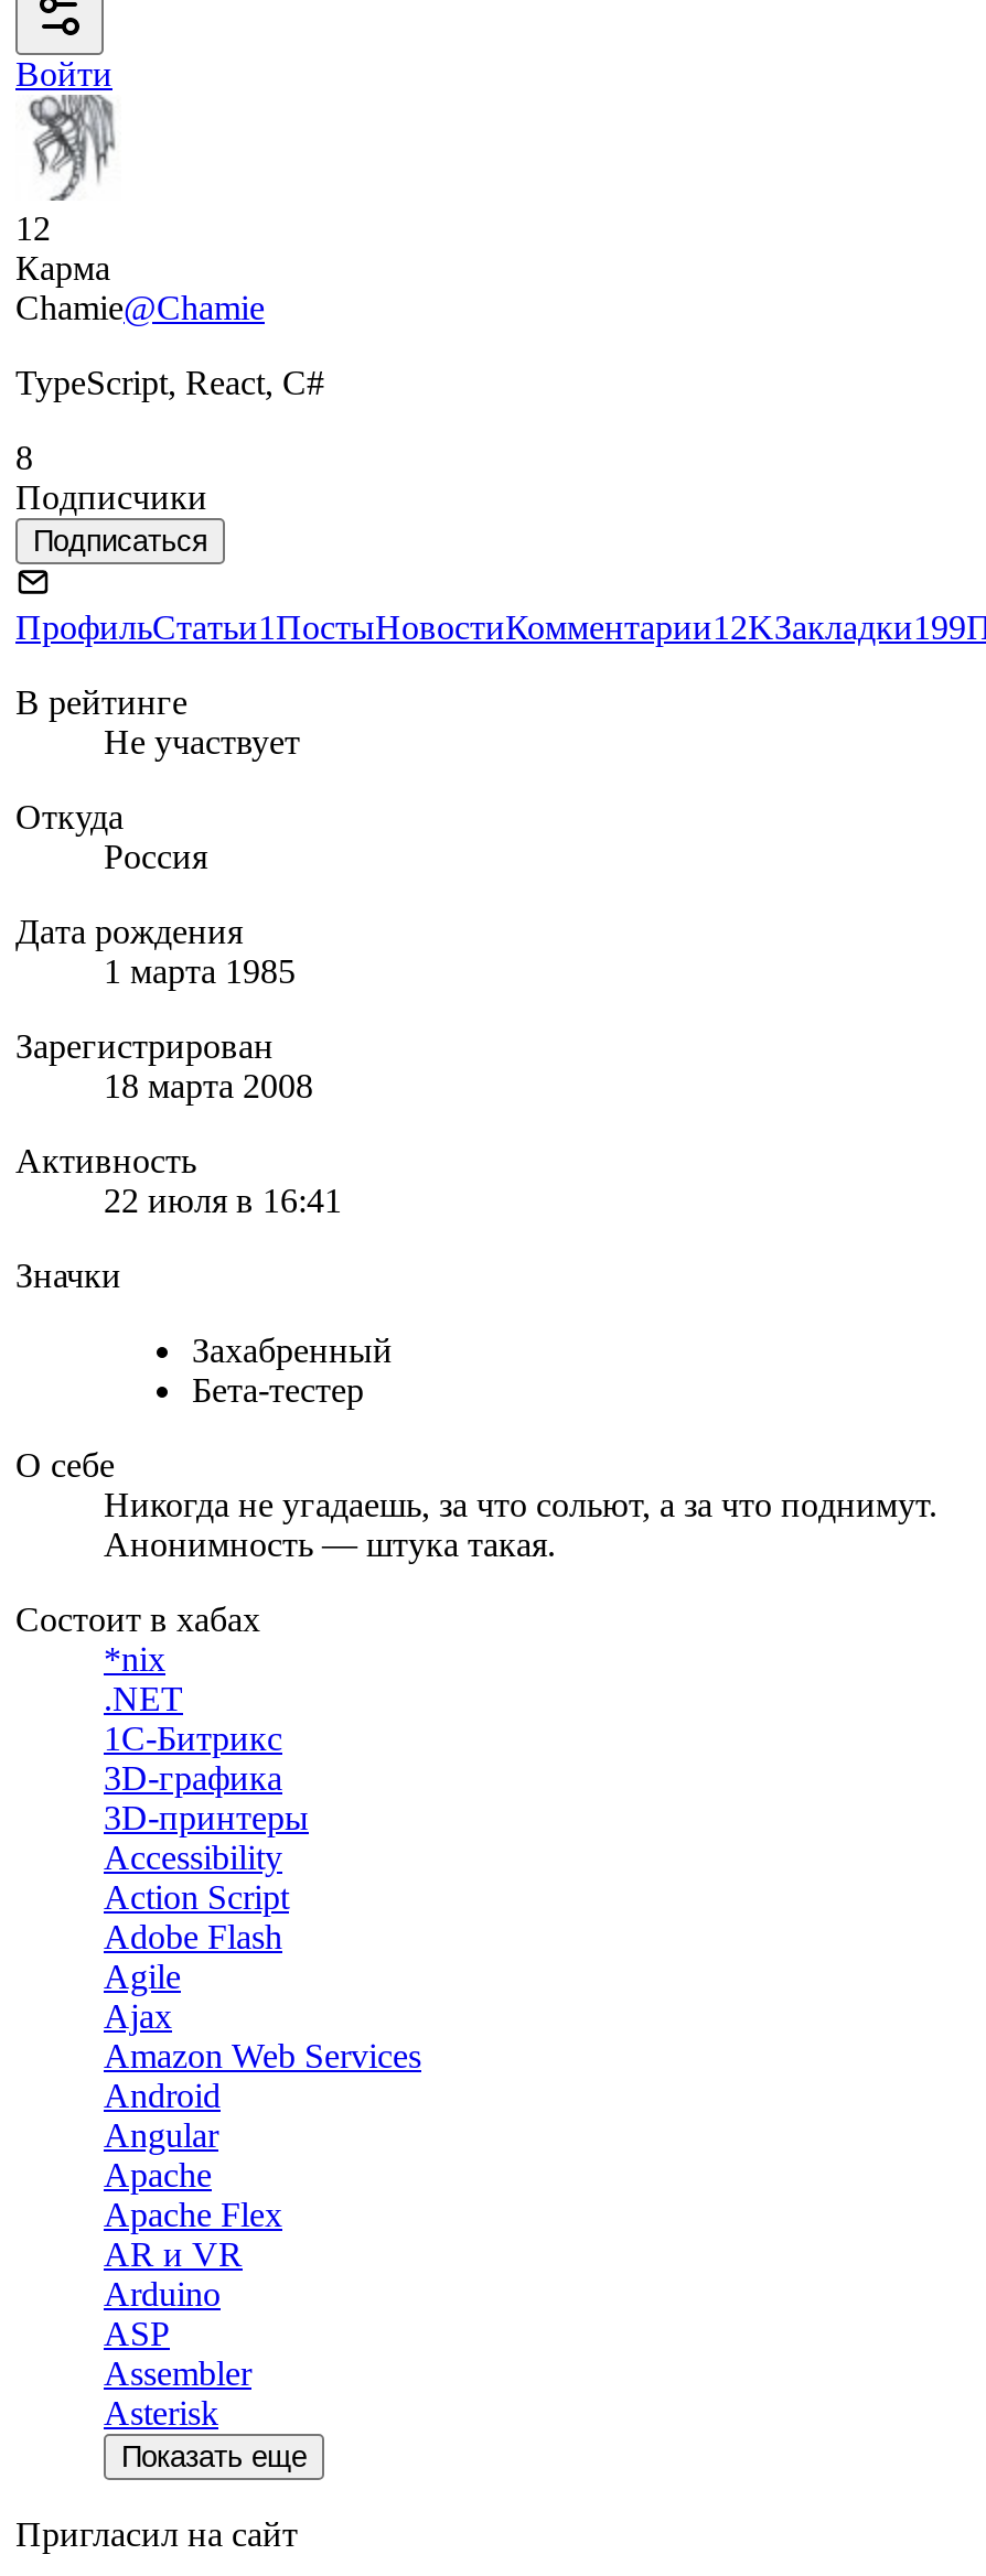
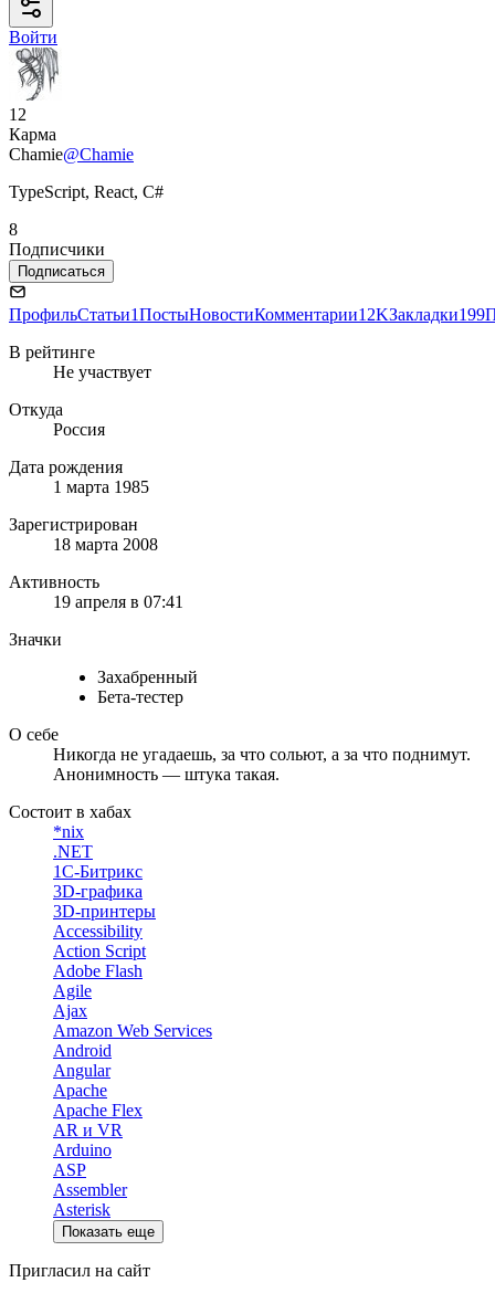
[104,1182,342,1219] 22 июля в 16:41 -> [53,592,183,611] 19 апреля в 07:41

